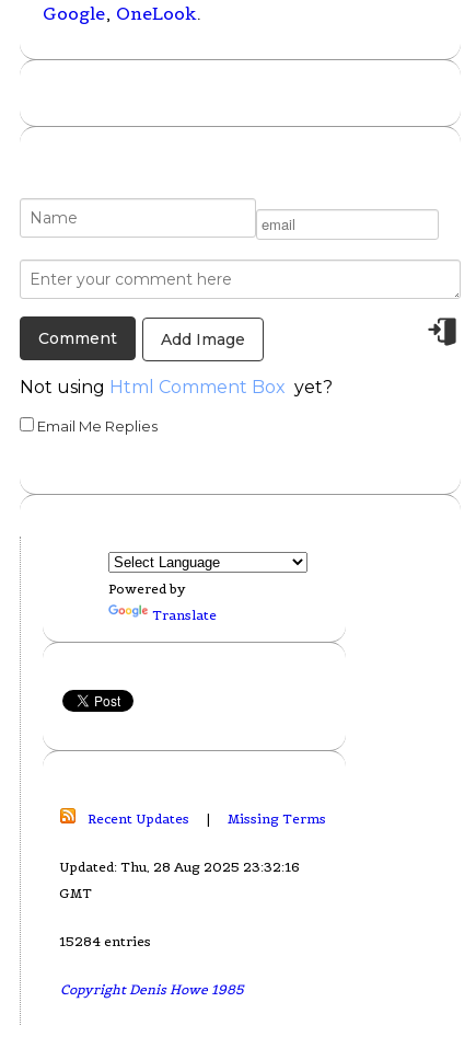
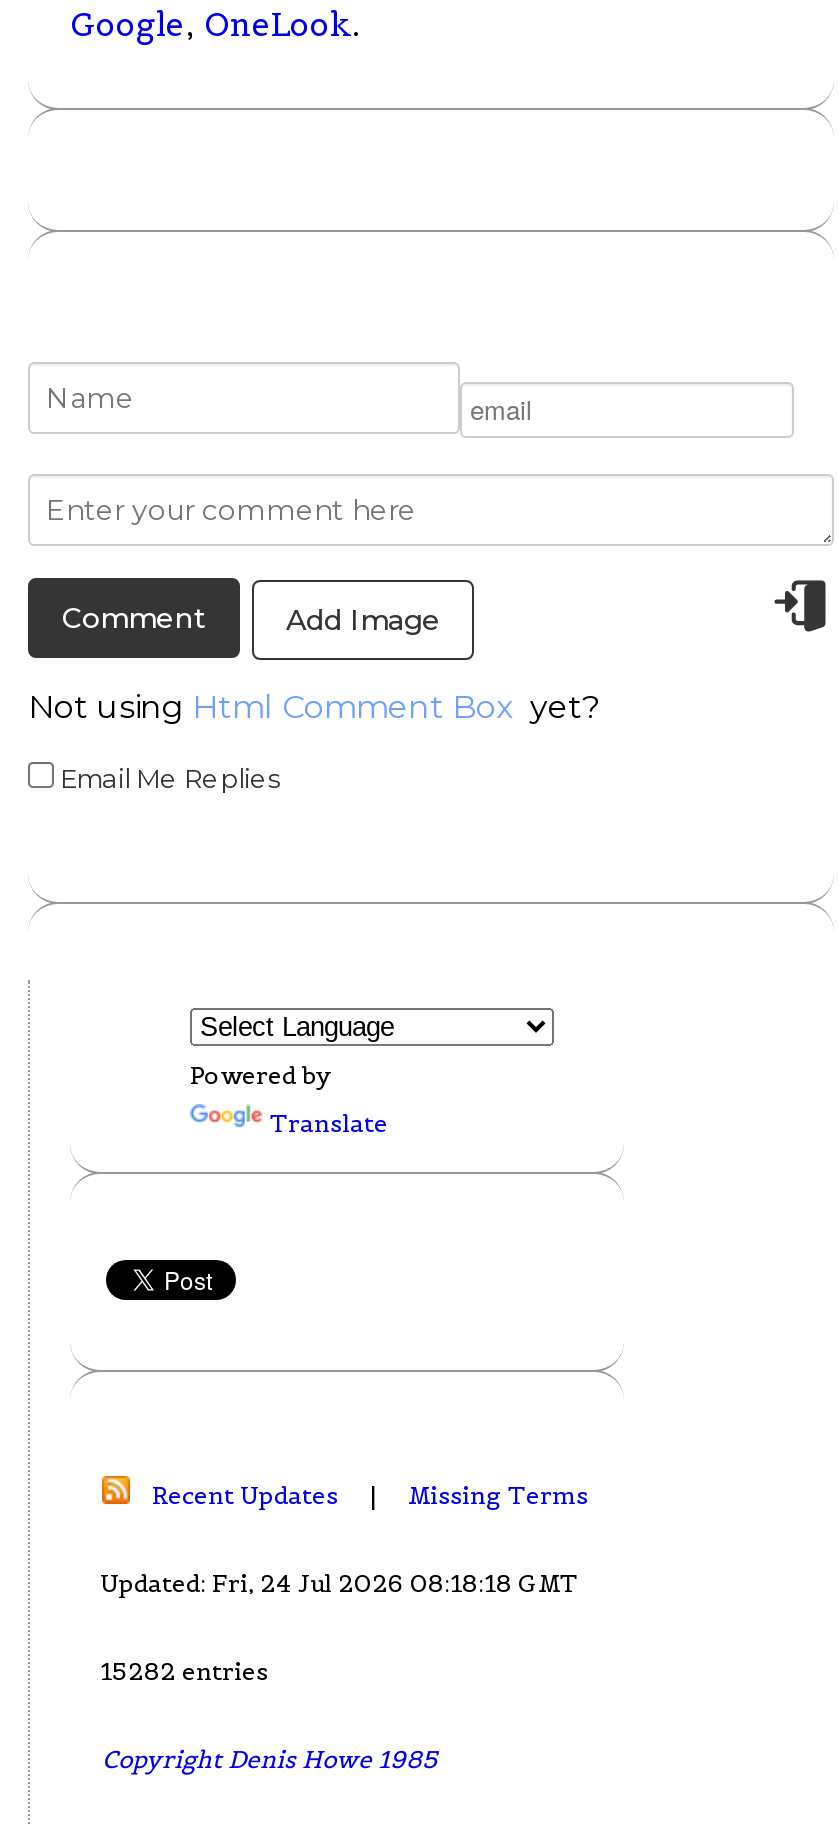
[59,858,300,949] Updated: Thu, 28 Aug 2025 23:32:16 | GMT | 15284 entries -> [100,1567,578,1685] Updated: Fri, 24 Jul 2026 08:18:18 GMT | 15282 entries

